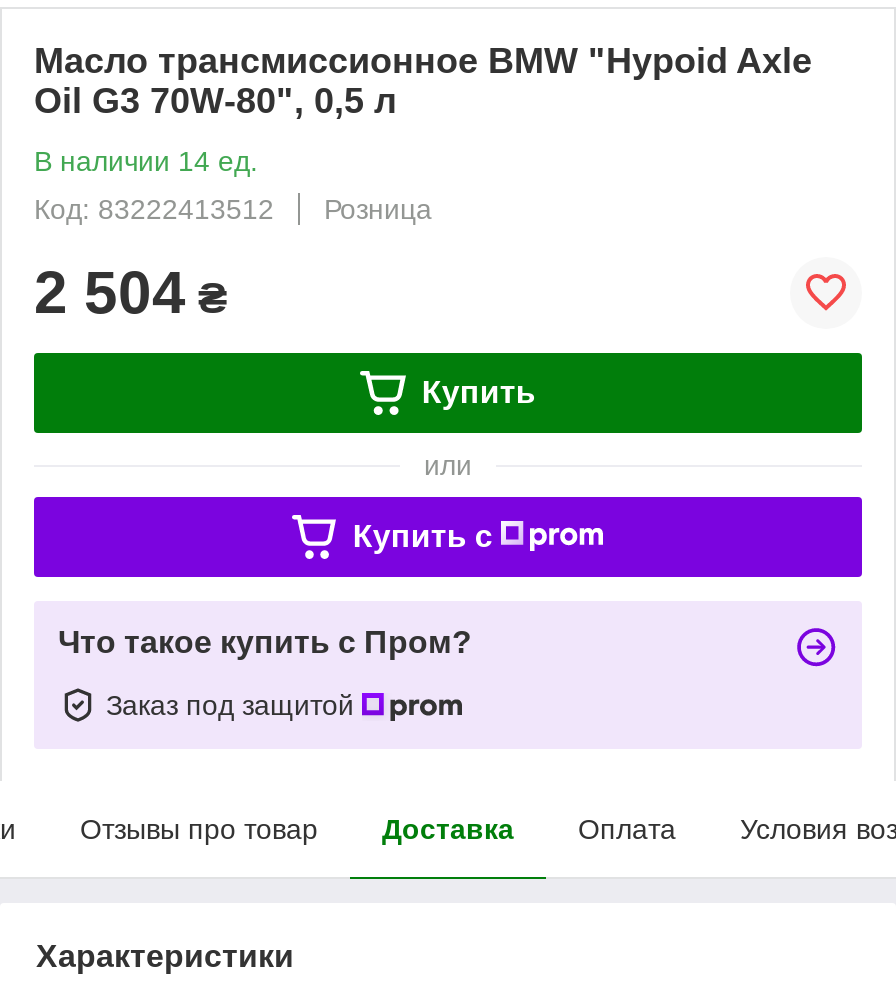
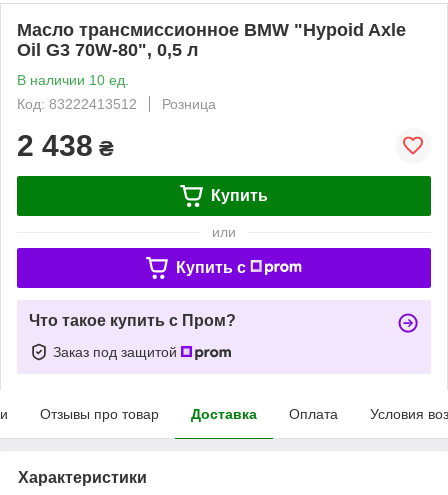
[34,145,258,177] В наличии 14 ед. -> [17,72,129,88] В наличии 10 ед.
[34,259,228,325] 2 504 ₴ -> [17,129,114,162] 2 438 ₴

